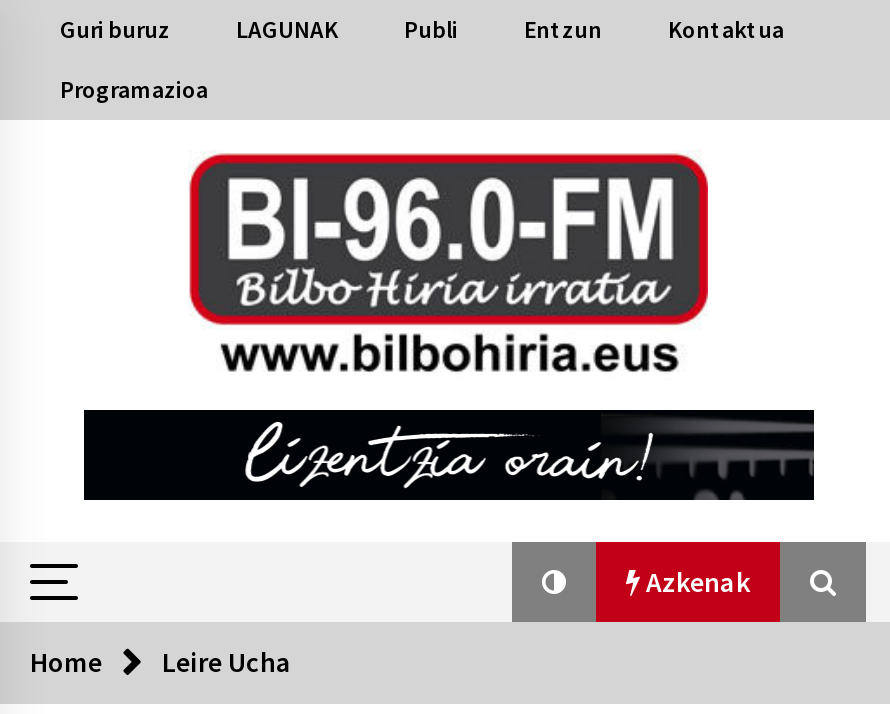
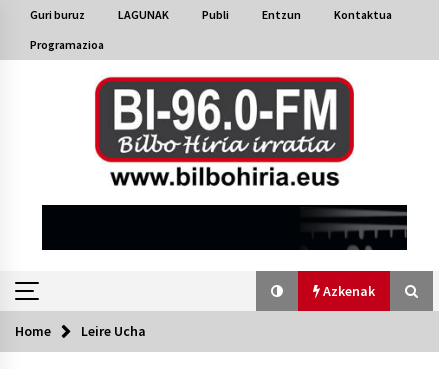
[244,420,654,490] [image] -> none

